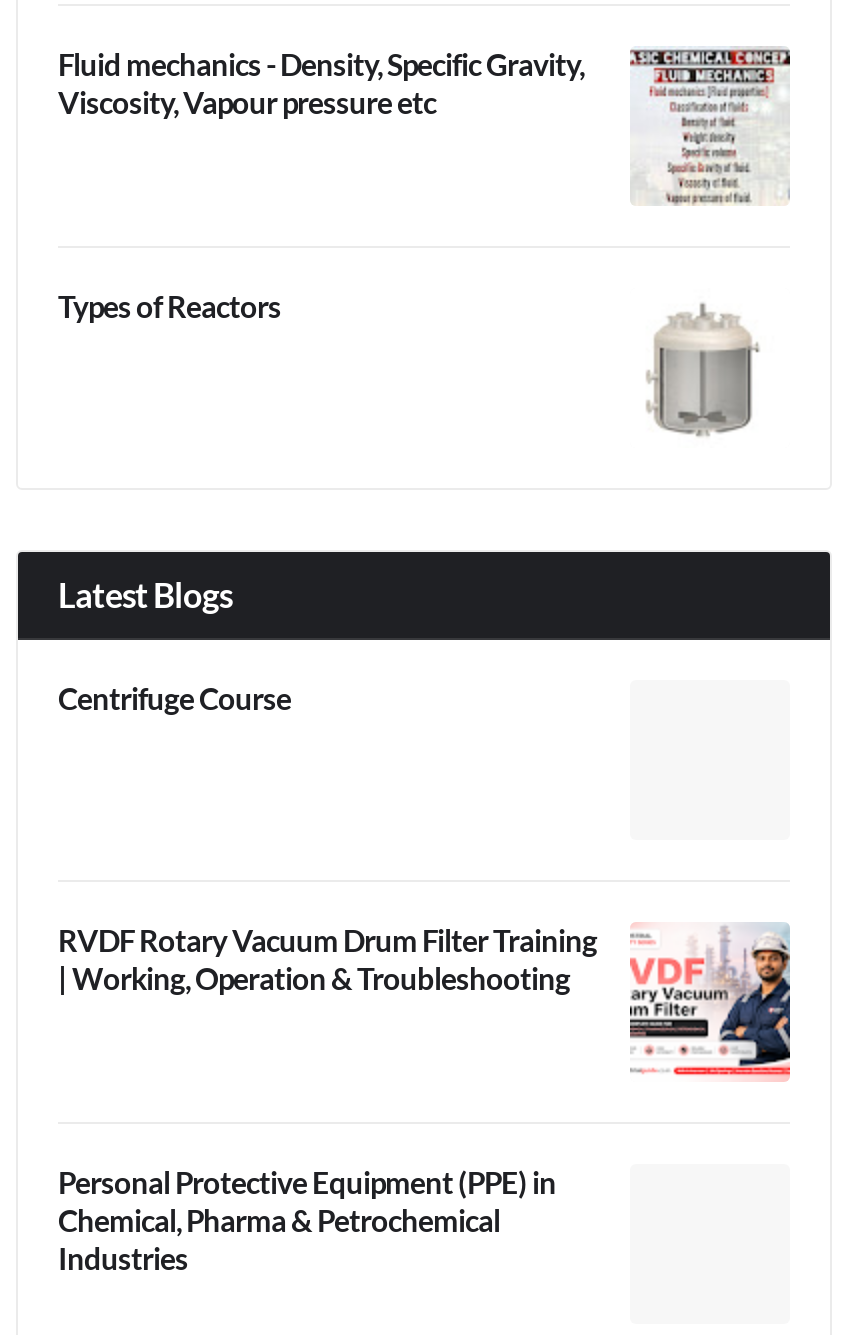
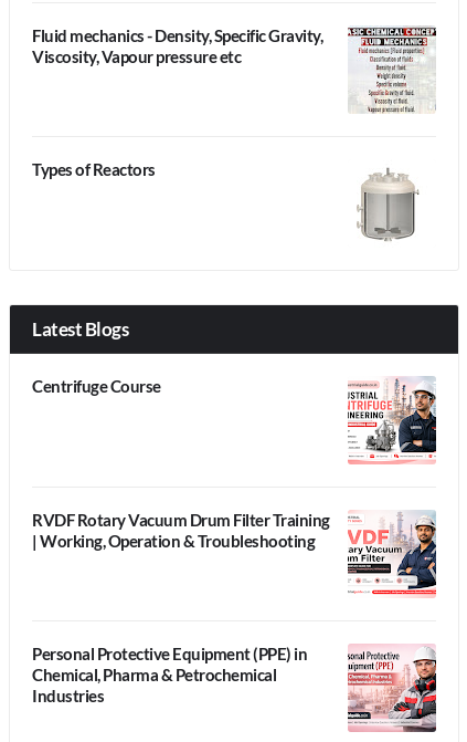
none -> [347,376,437,464] [image]
none -> [347,644,437,733] [image]

